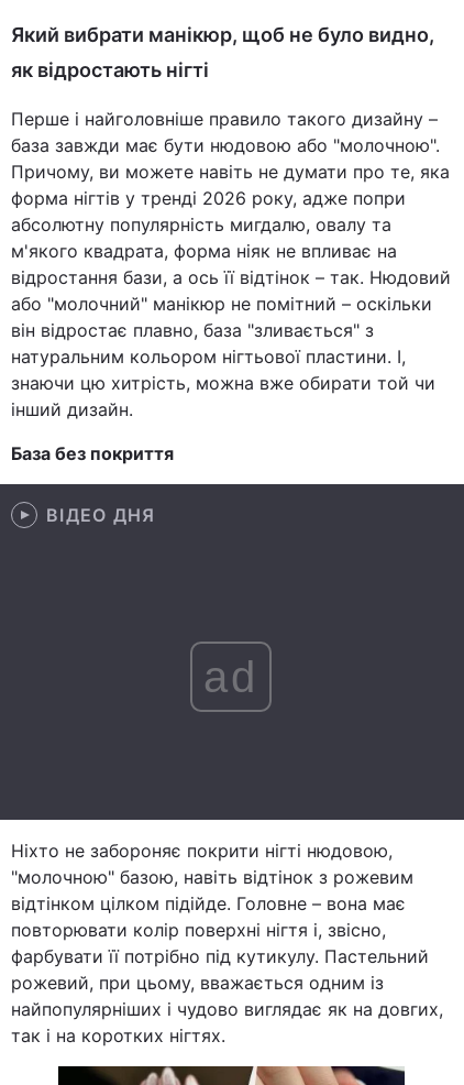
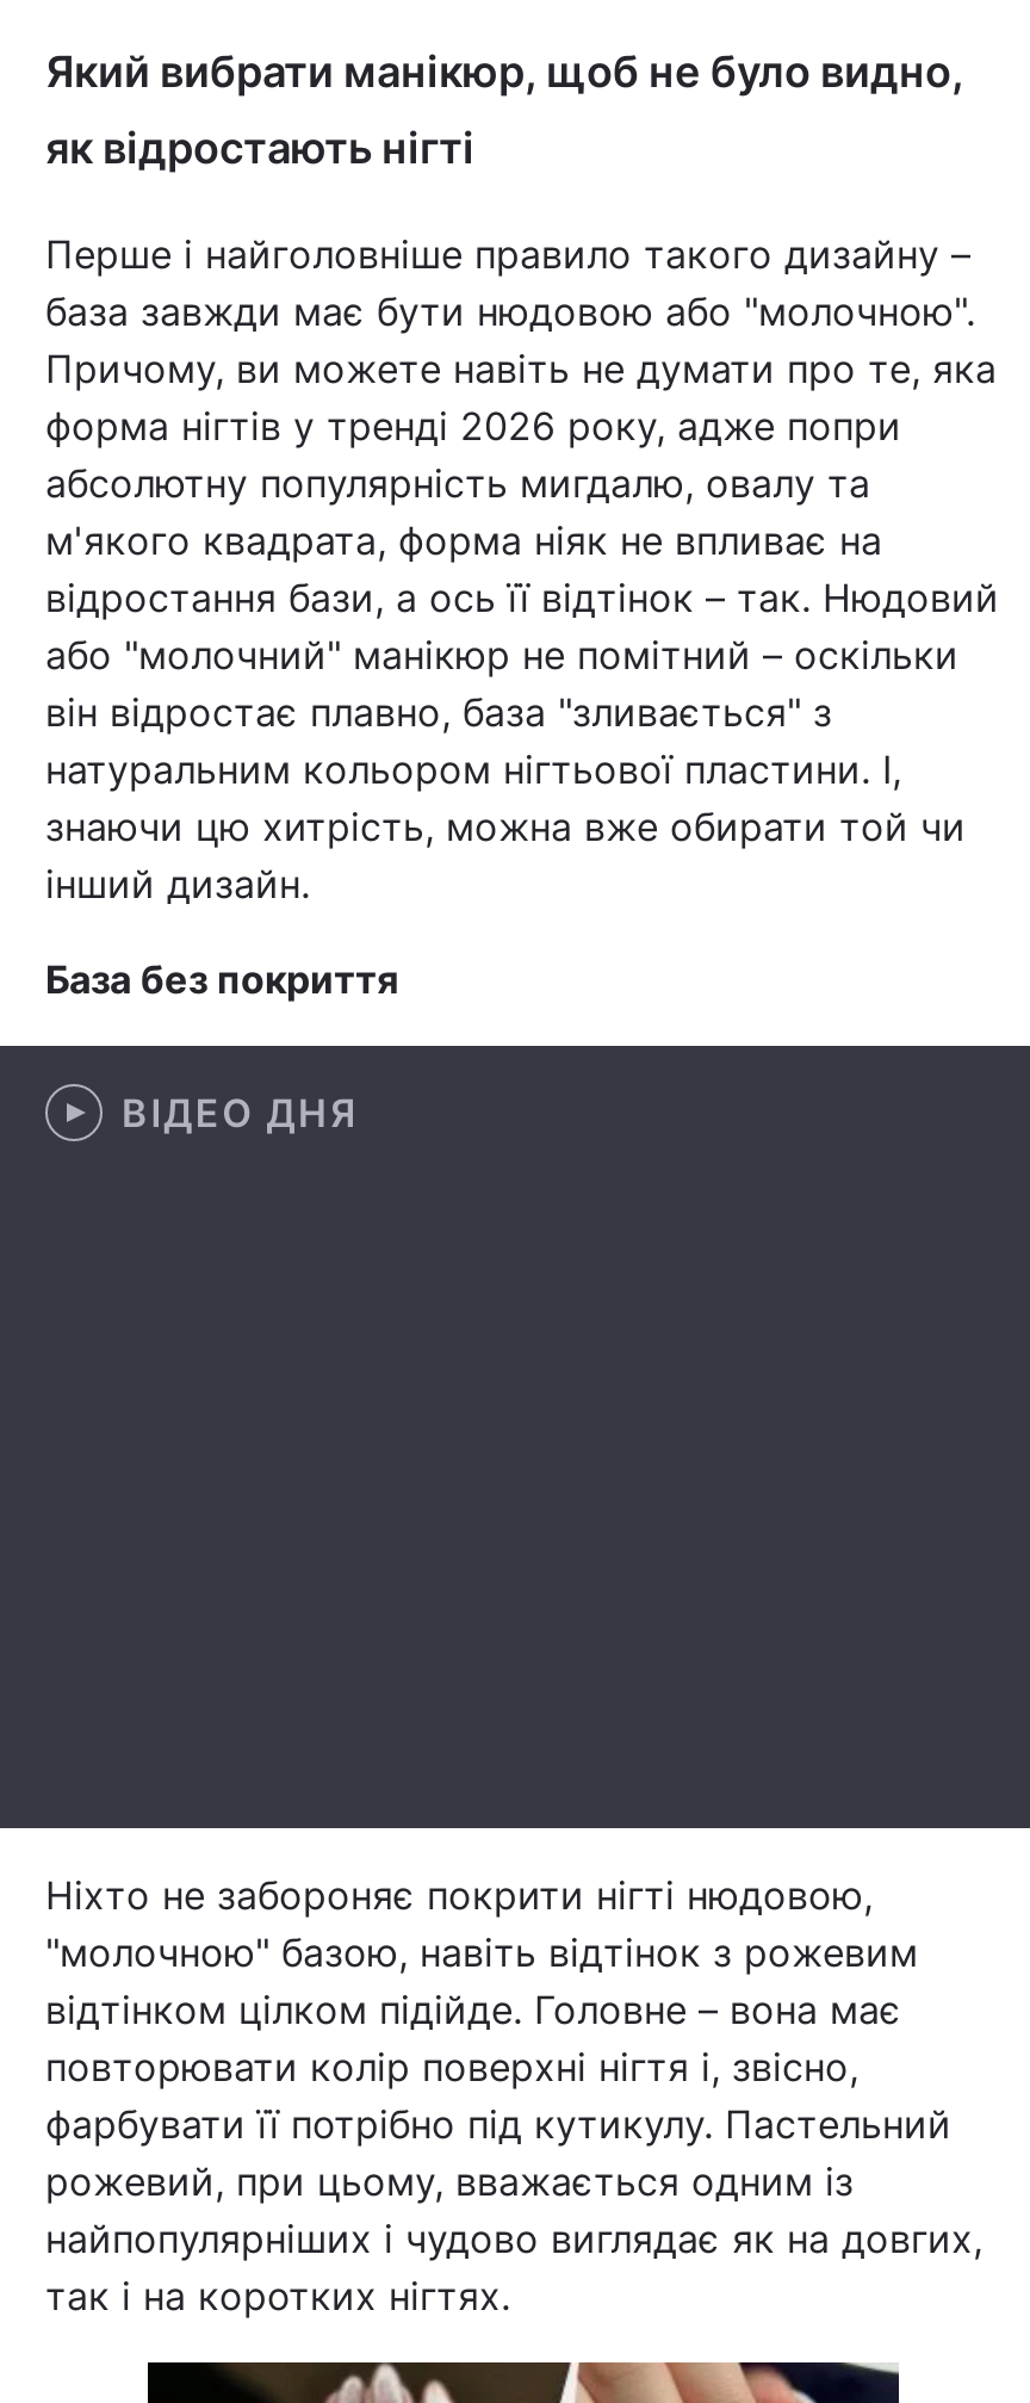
[203,652,258,700] ad -> none

